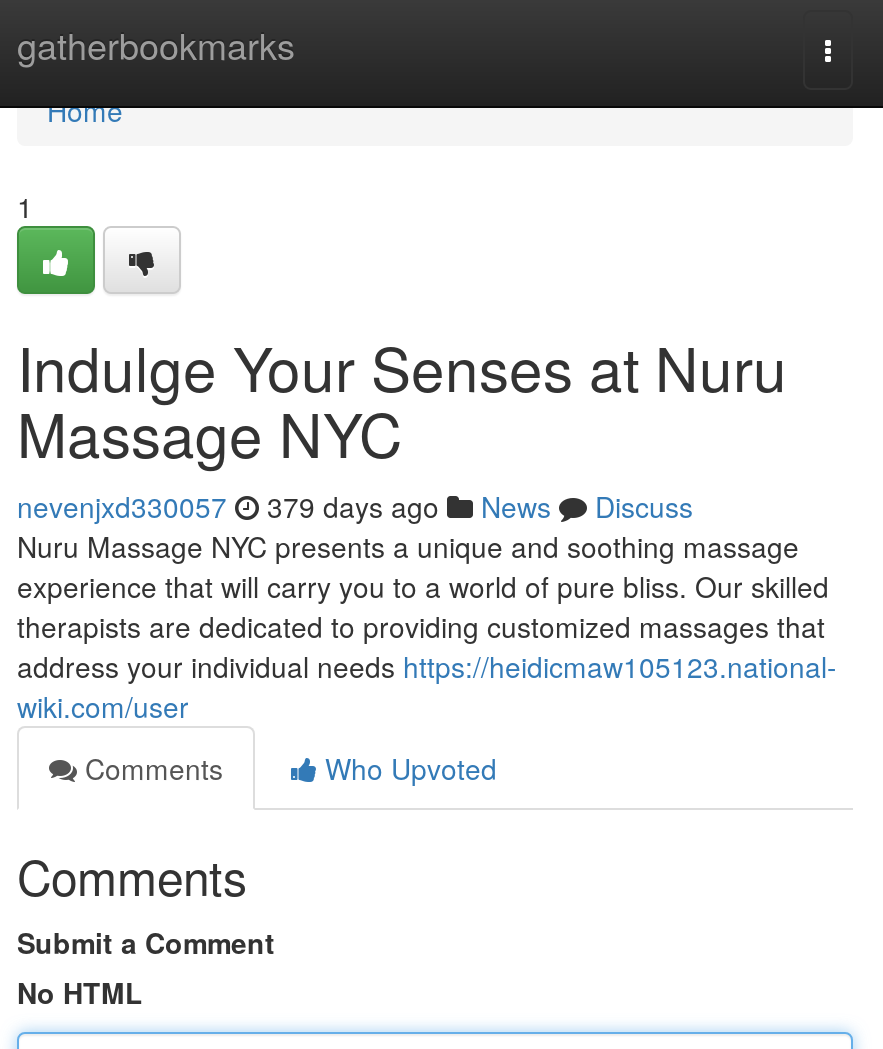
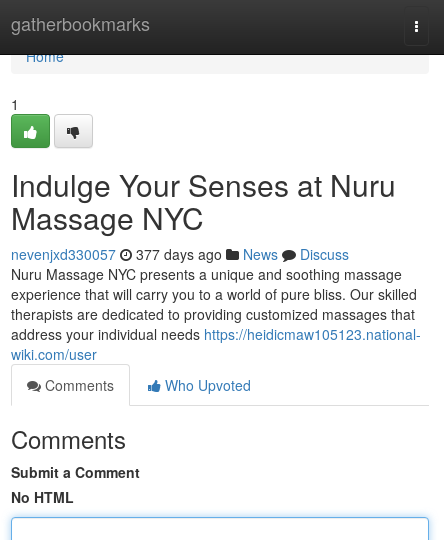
[17,486,693,526] nevenjxd330057 379 days ago News Discuss -> [11,244,349,264] nevenjxd330057 377 days ago News Discuss

